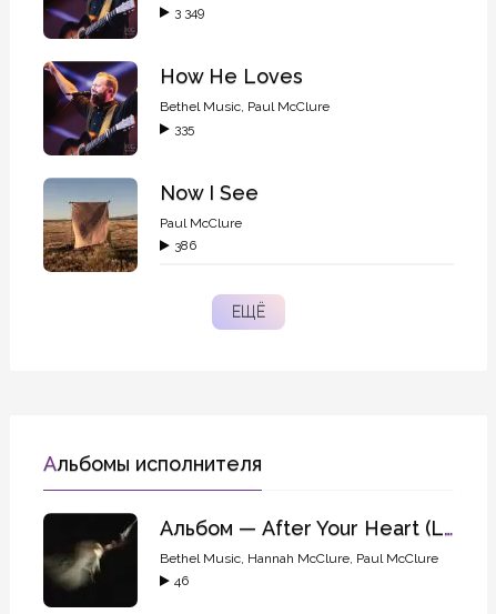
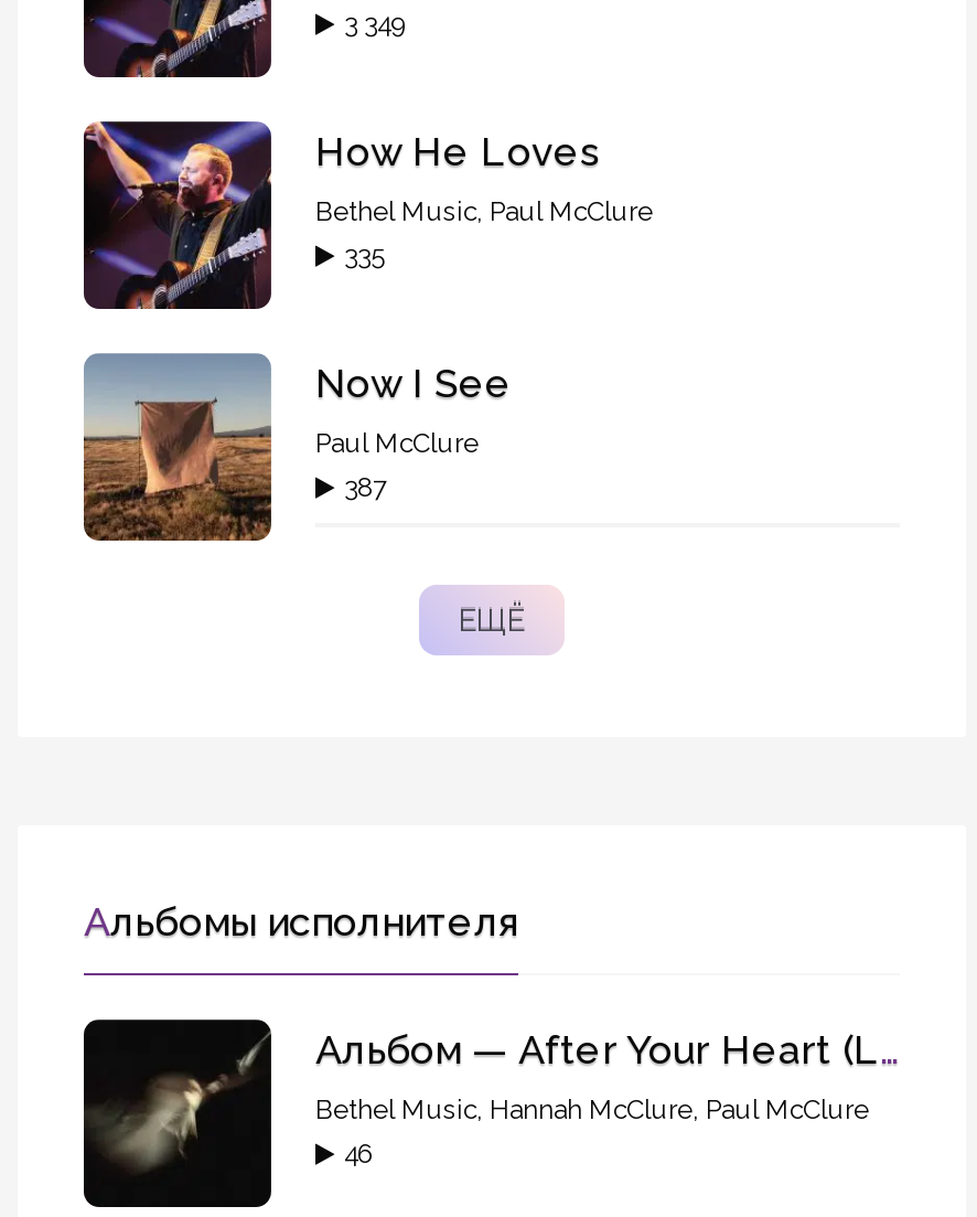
[174,238,196,253] 386 -> [344,473,386,504] 387

